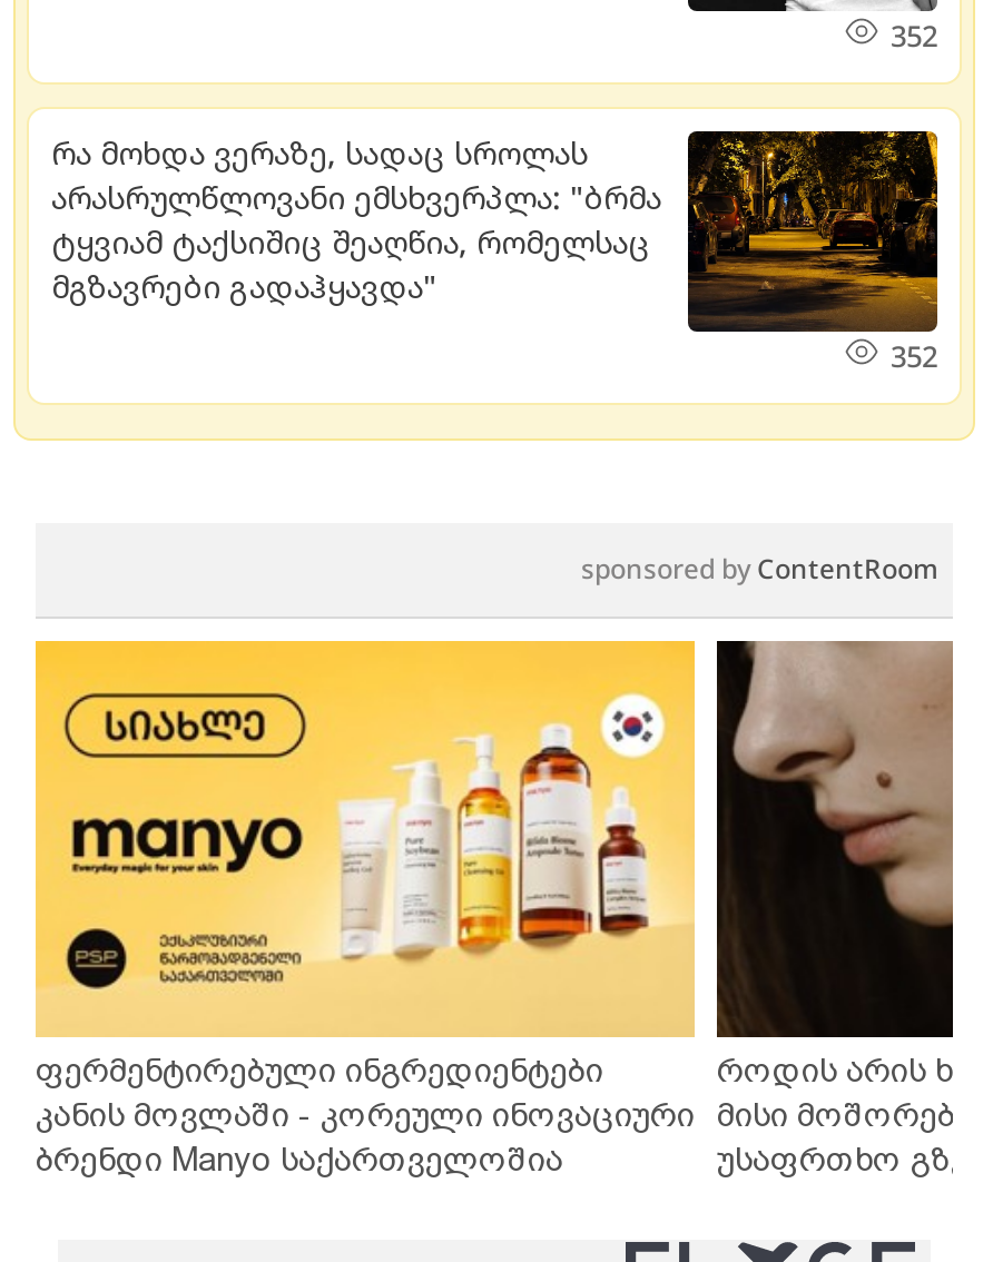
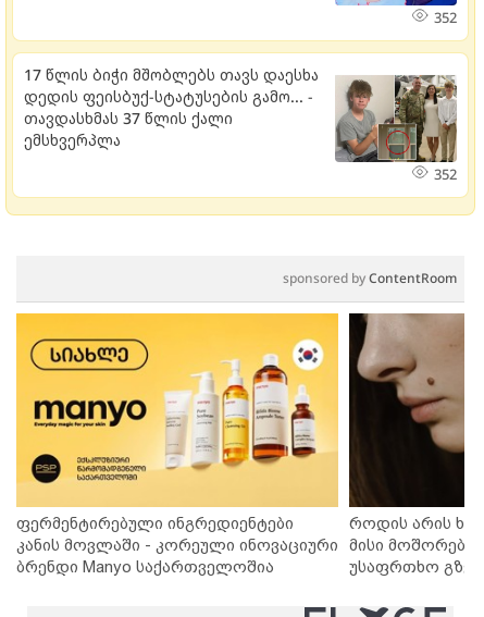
[51,129,940,332] [image] | რა მოხდა ვერაზე, სადაც სროლას | არასრულწლოვანი ემსხვერპლა: "ბრმა | ტყვიამ ტაქსიშიც შეაღწია, რომელსაც | მგზავრები გადაჰყავდა" -> [24,64,458,162] [image] | 17 წლის ბიჭი მშობლებს თავს დაესხა | დედის ფეისბუქ-სტატუსების გამო... - | თავდასხმას 37 წლის ქალი | ემსხვერპლა

